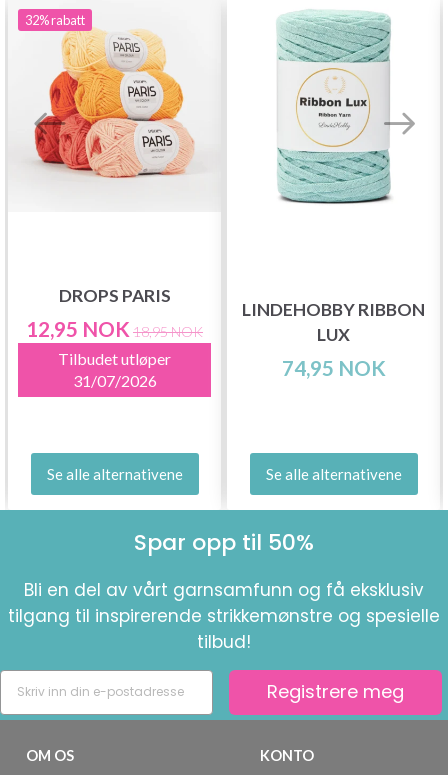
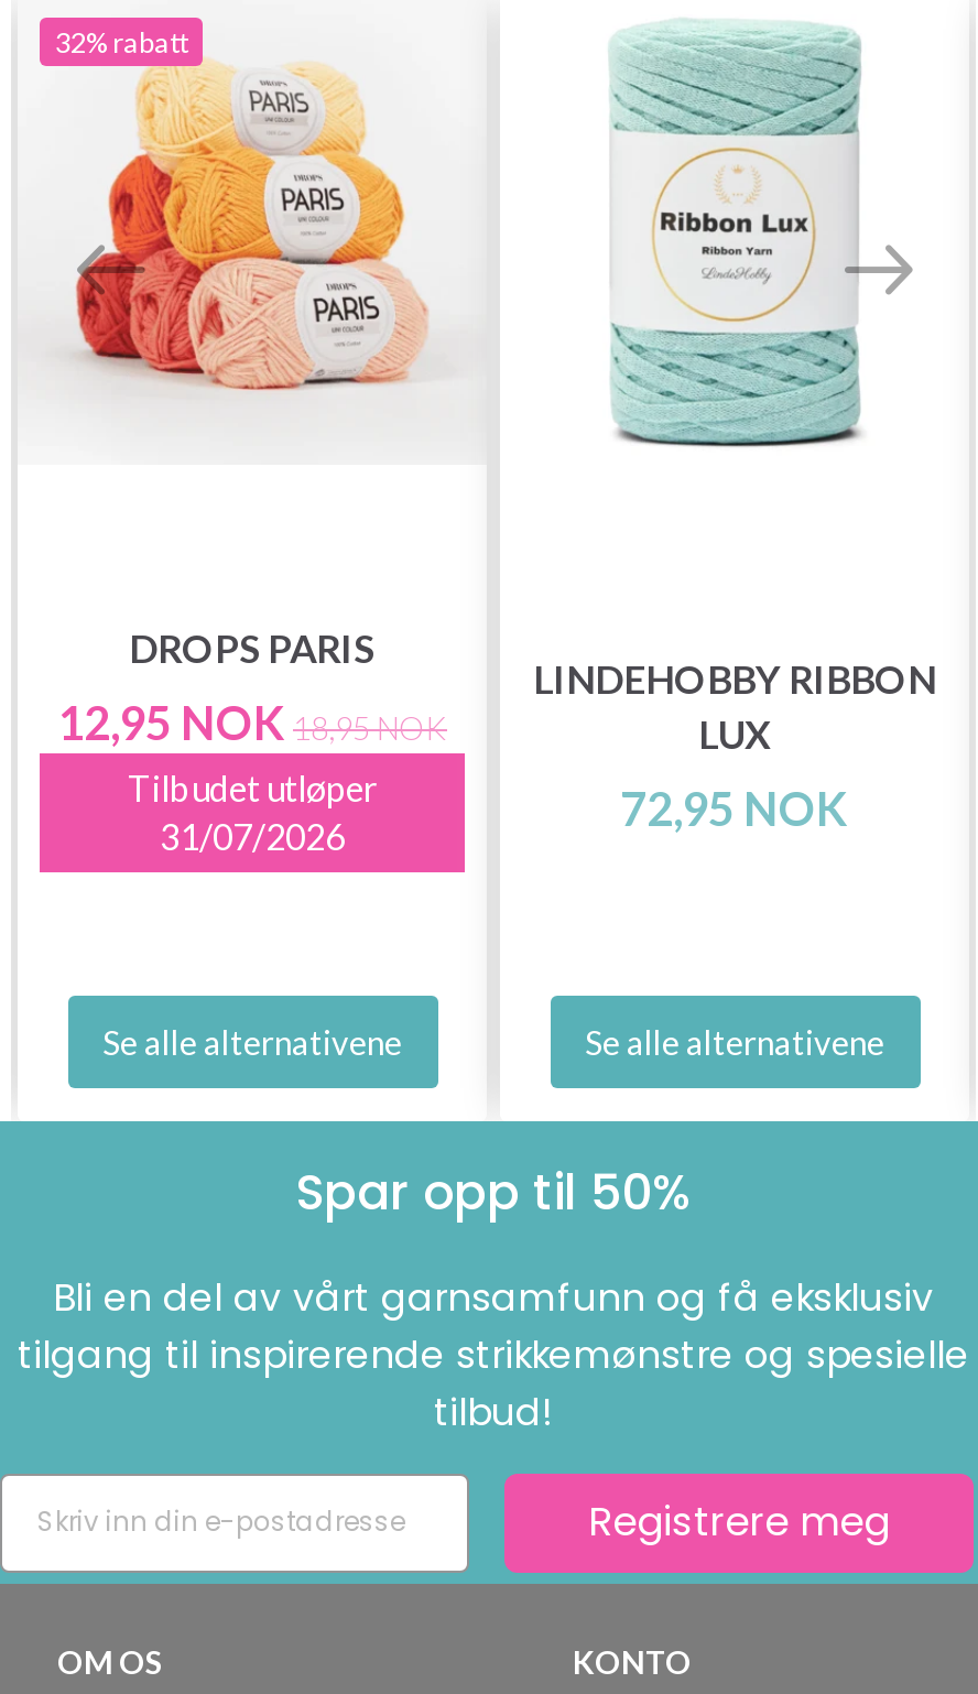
[281,355,385,380] 74,95 NOK -> [620,780,849,835] 72,95 NOK

